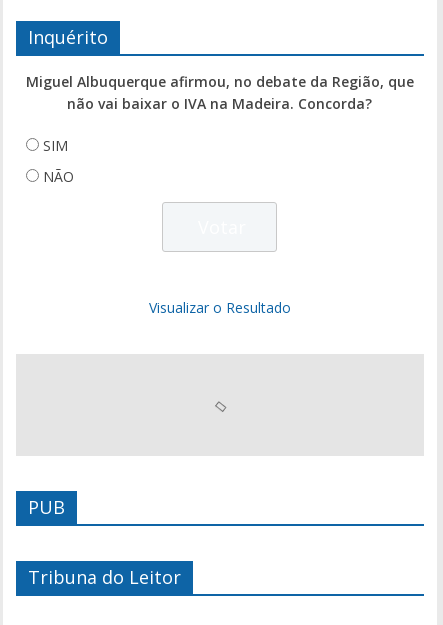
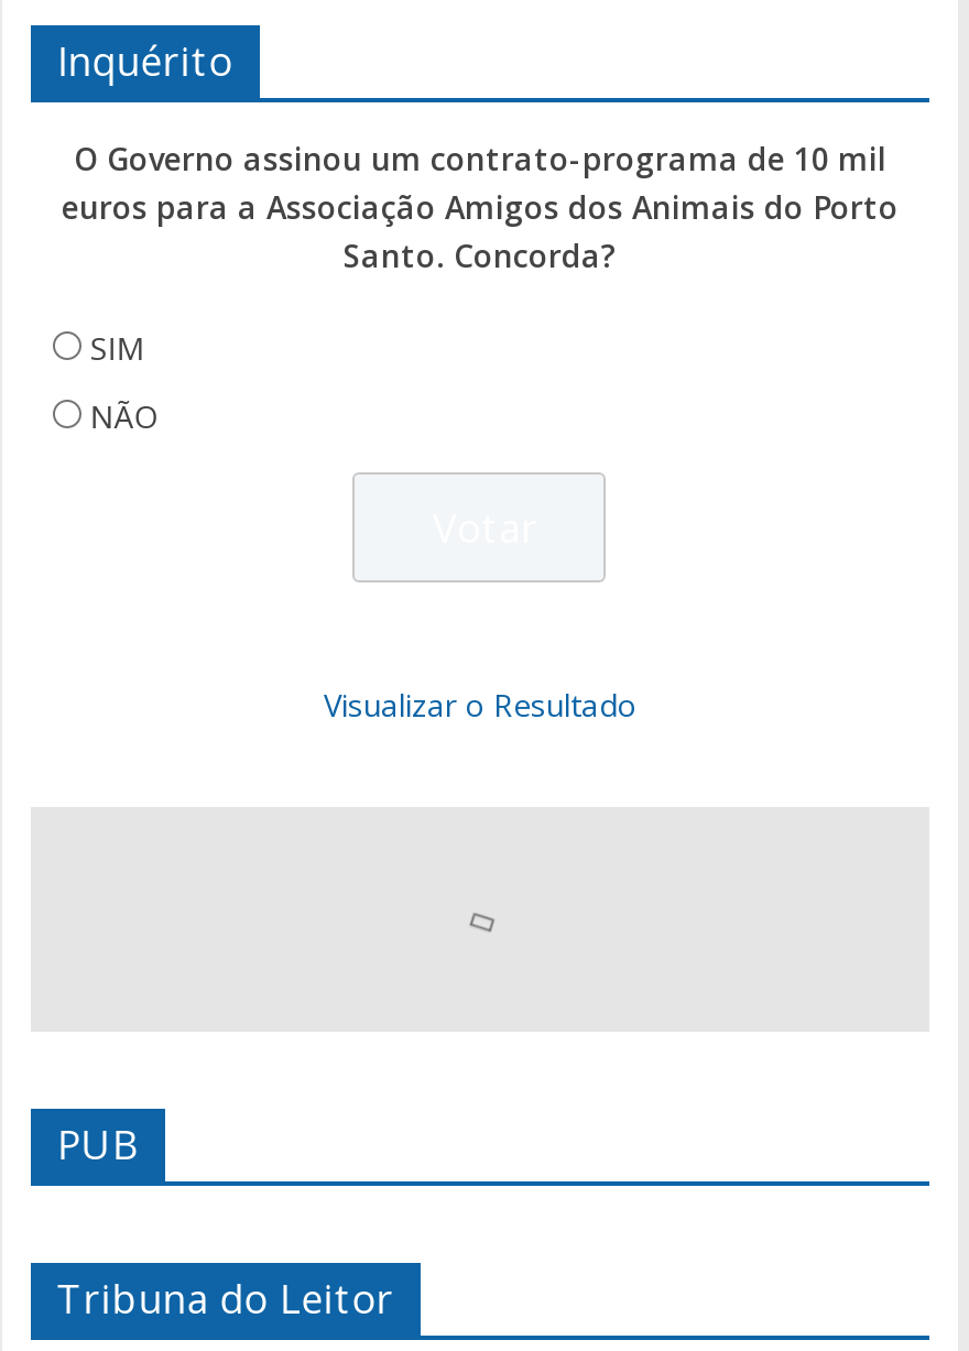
[26,72,414,113] Miguel Albuquerque afirmou, no debate da Região, que | não vai baixar o IVA na Madeira. Concorda? -> [62,139,899,277] O Governo assinou um contrato-programa de 10 mil | euros para a Associação Amigos dos Animais do Porto | Santo. Concorda?

